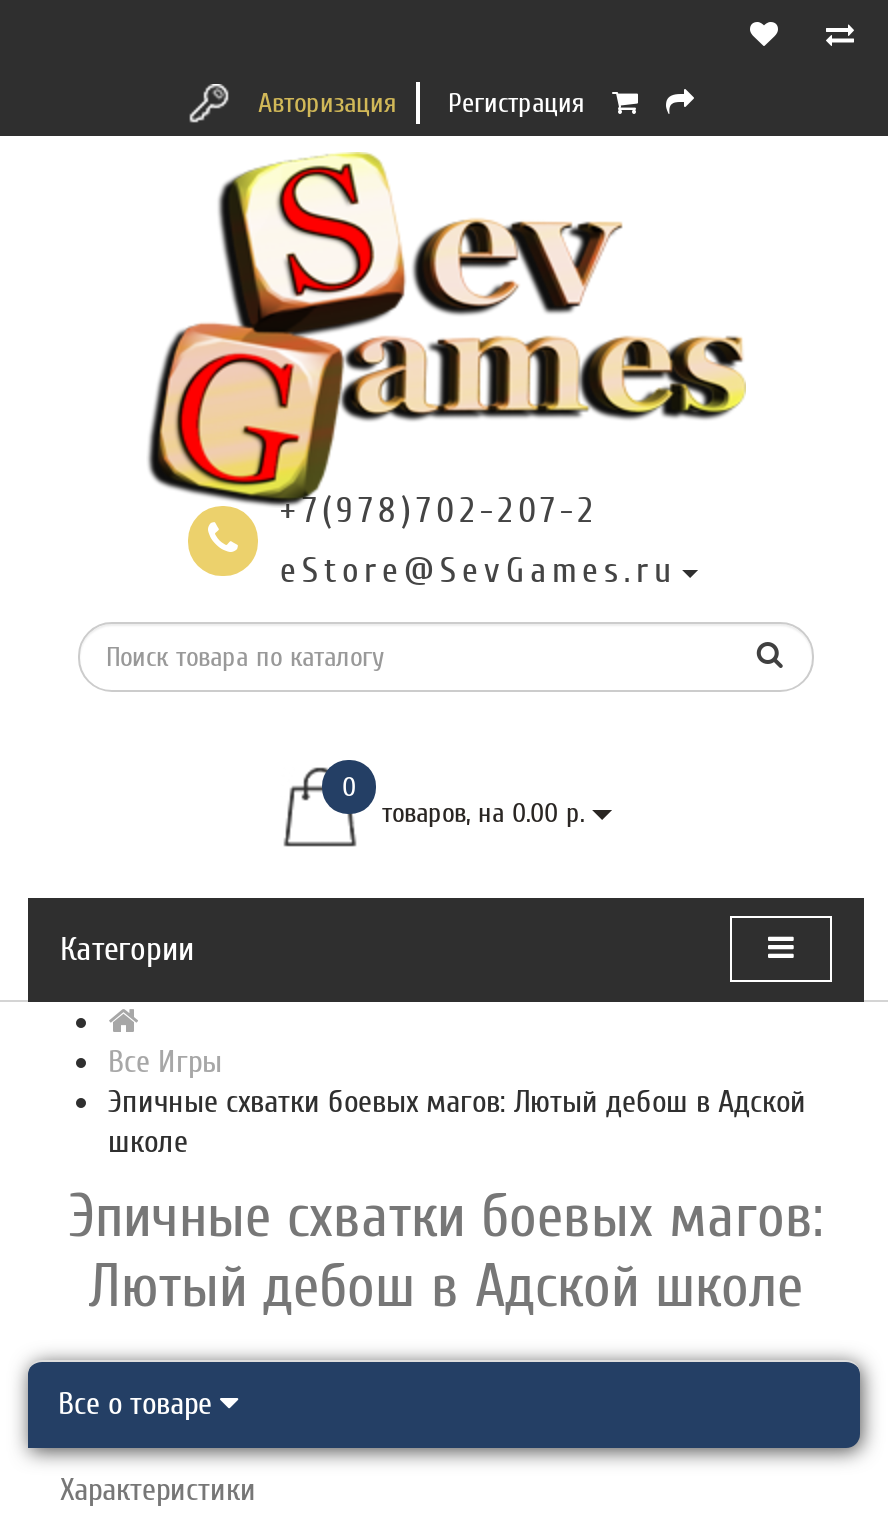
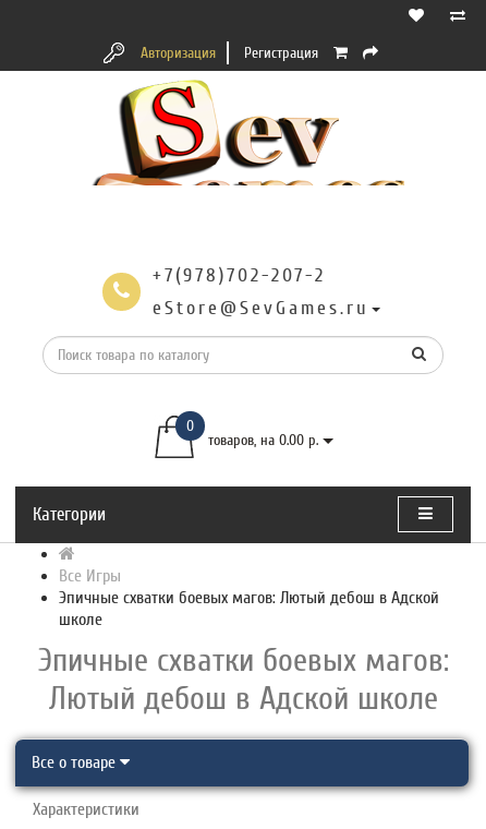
[146,344,748,508] [image] -> none

